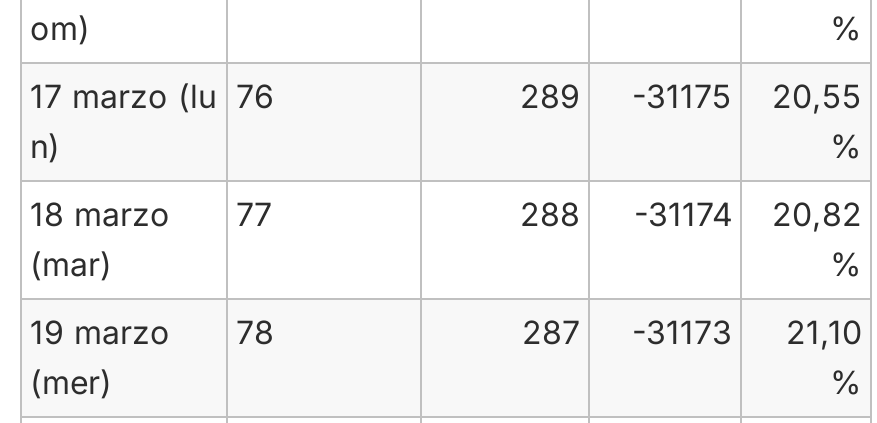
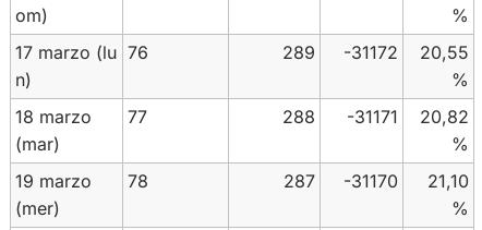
[520,76,862,116] 289 -31175 20,55 -> [282,41,469,63] 289 -31172 20,55
[520,194,862,234] 288 -31174 20,82 -> [282,106,469,128] 288 -31171 20,82
[522,312,862,352] 287 -31173 21,10 -> [284,170,469,192] 287 -31170 21,10

